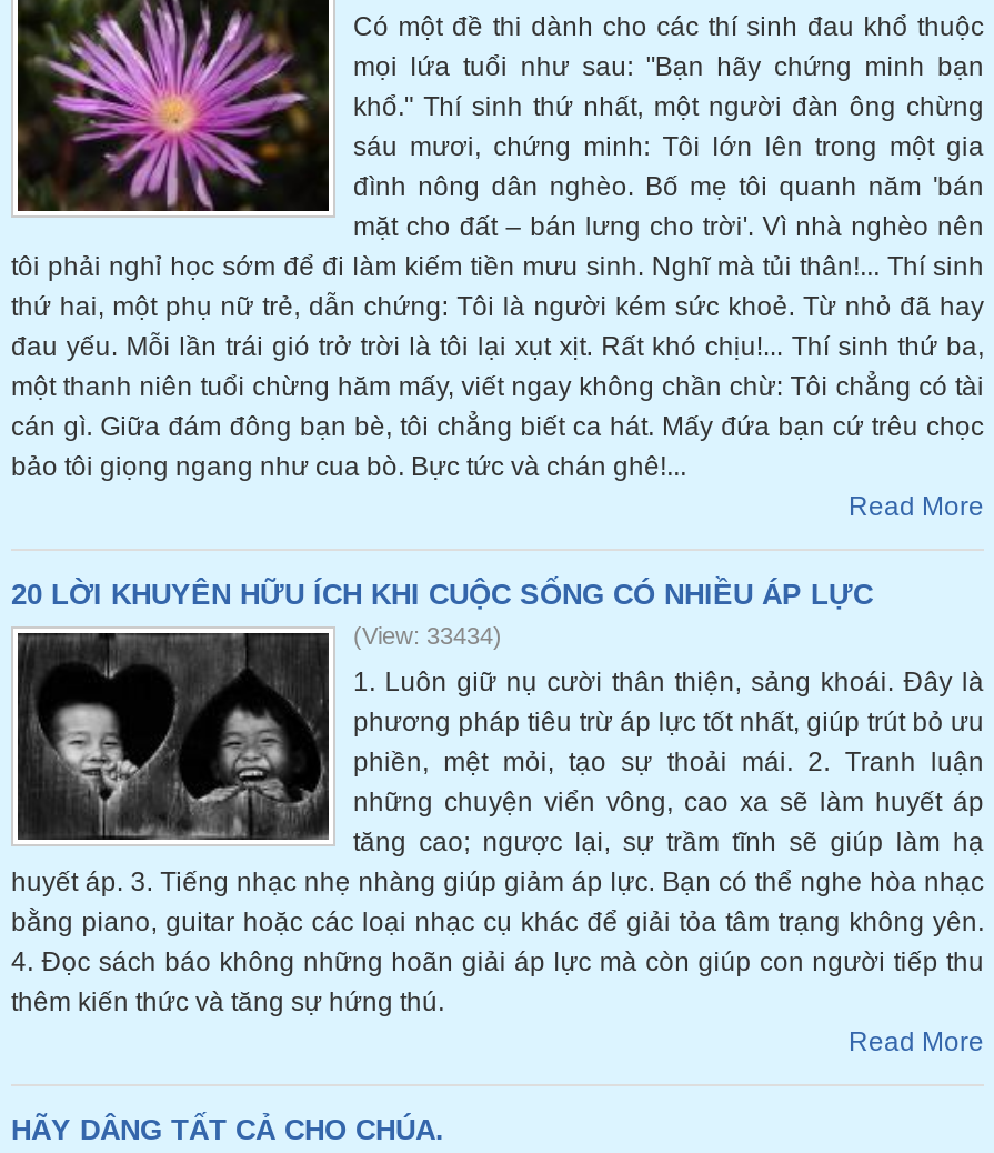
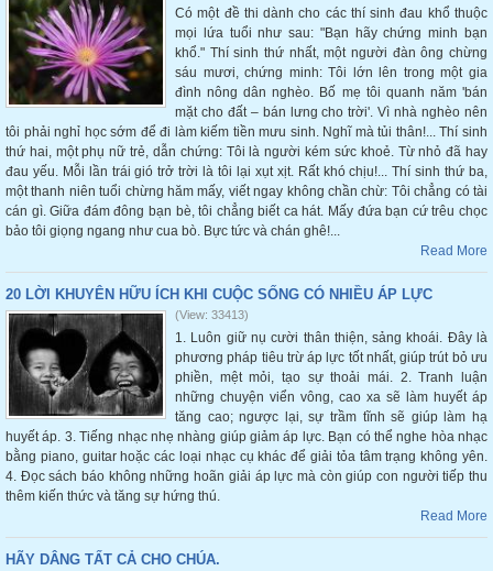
[353,622,502,649] (View: 33434) -> [175,308,249,321] (View: 33413)

